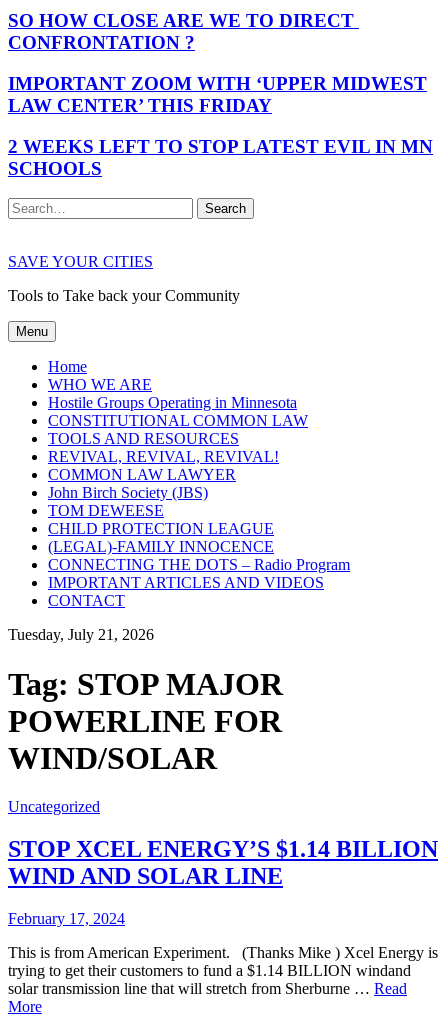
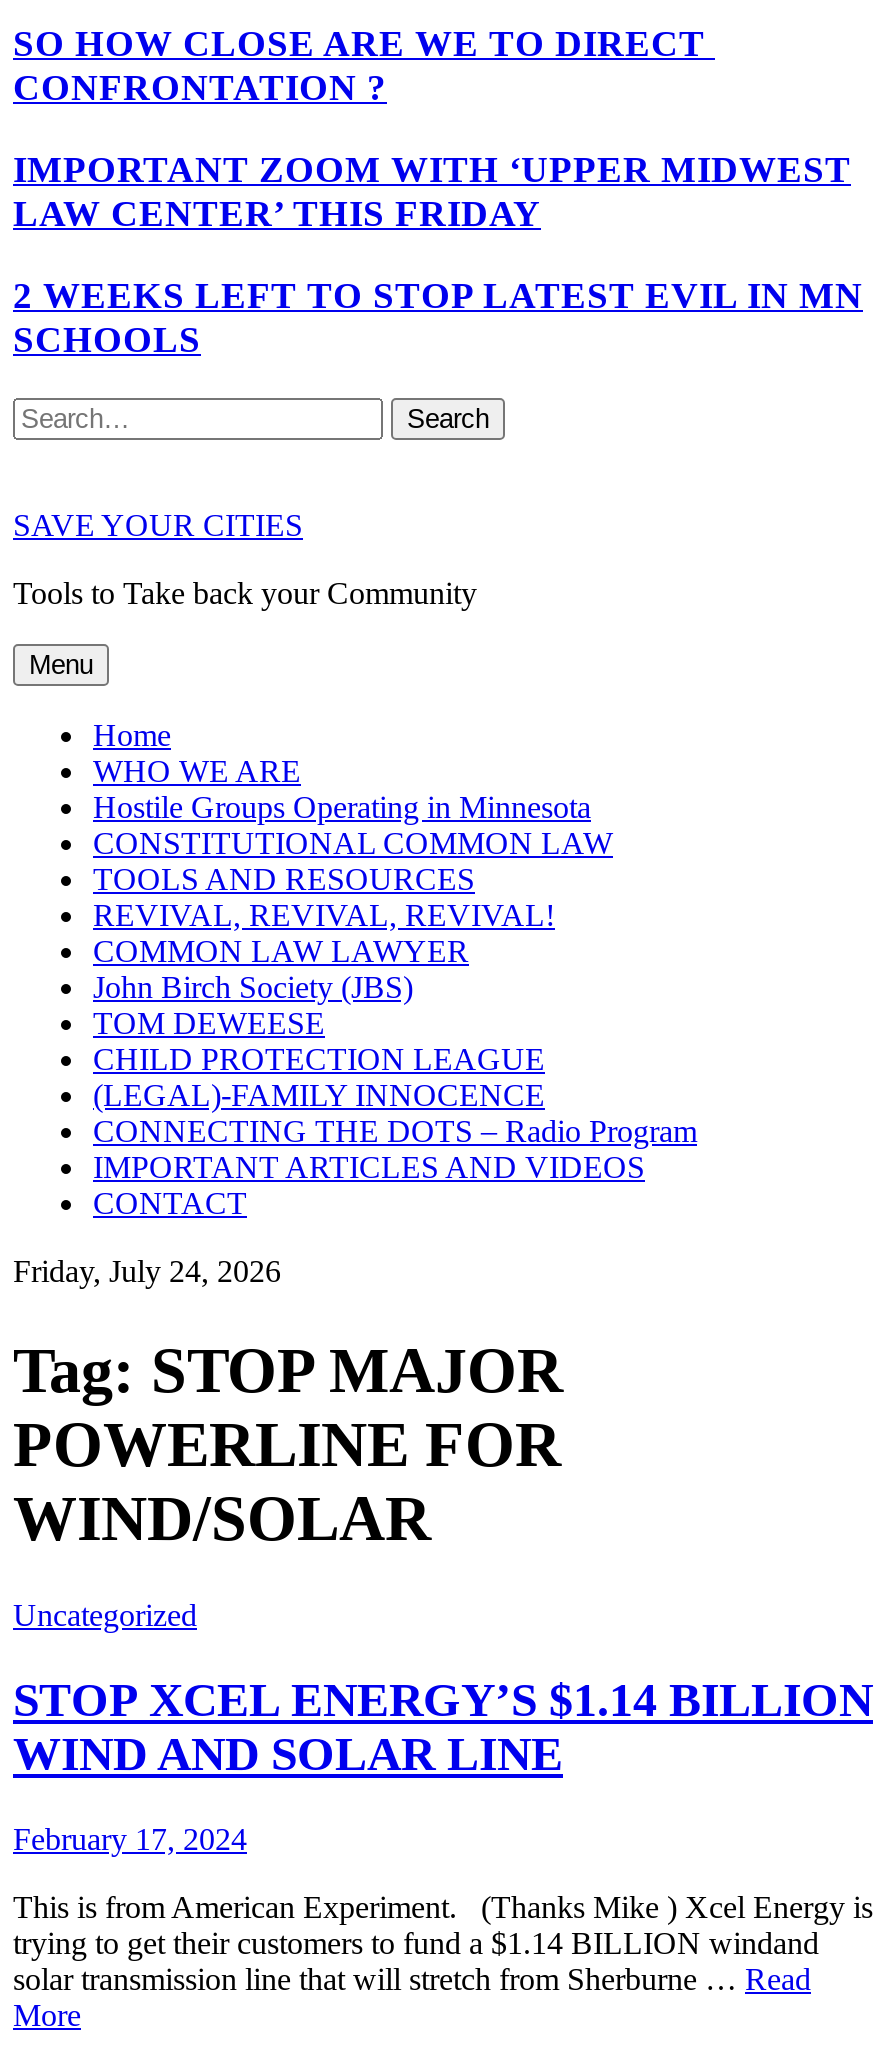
[8,626,154,643] Tuesday, July 21, 2026 -> [13,1255,281,1289] Friday, July 24, 2026

